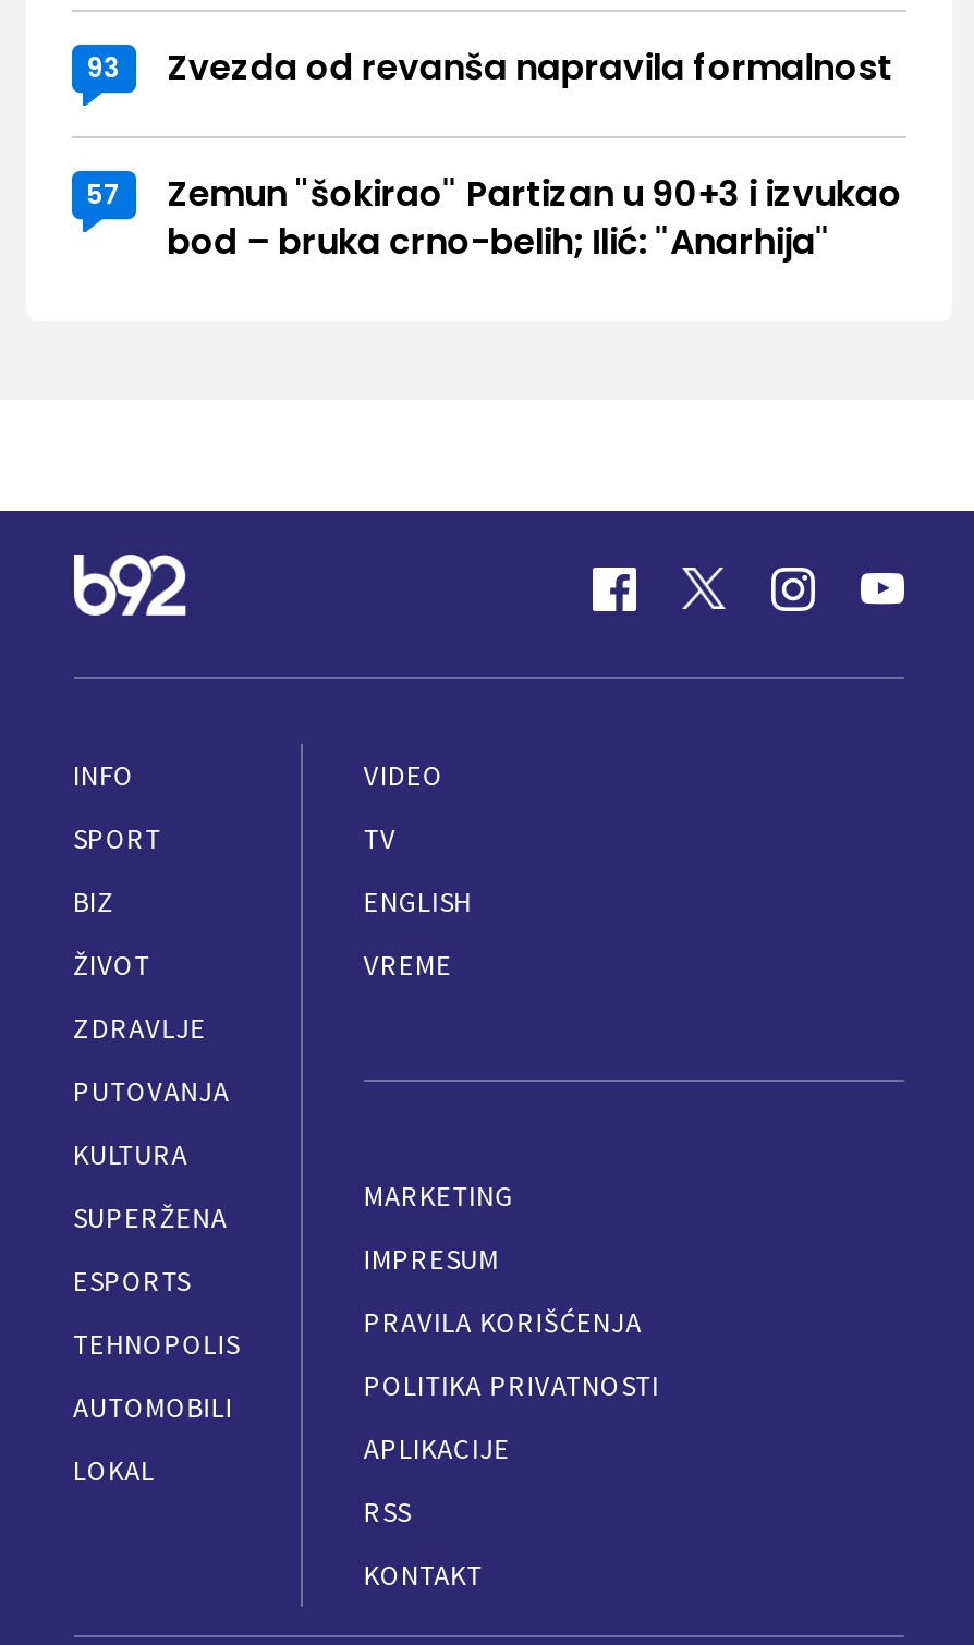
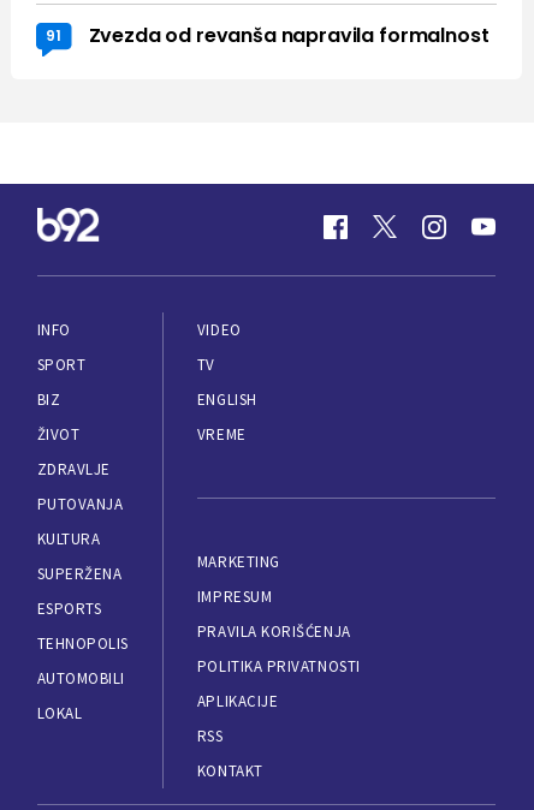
[86,42,892,92] 93 Zvezda od revanša napravila formalnost -> [46,21,489,49] 91 Zvezda od revanša napravila formalnost
[86,168,902,266] 57 | Zemun "šokirao" Partizan u 90+3 i izvukao | bod – bruka crno-belih; Ilić: "Anarhija" -> none

